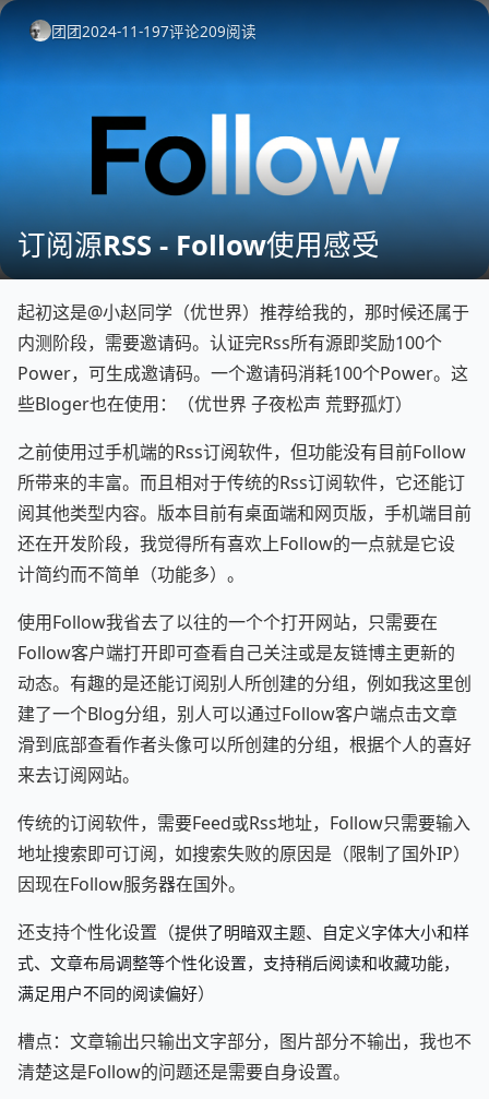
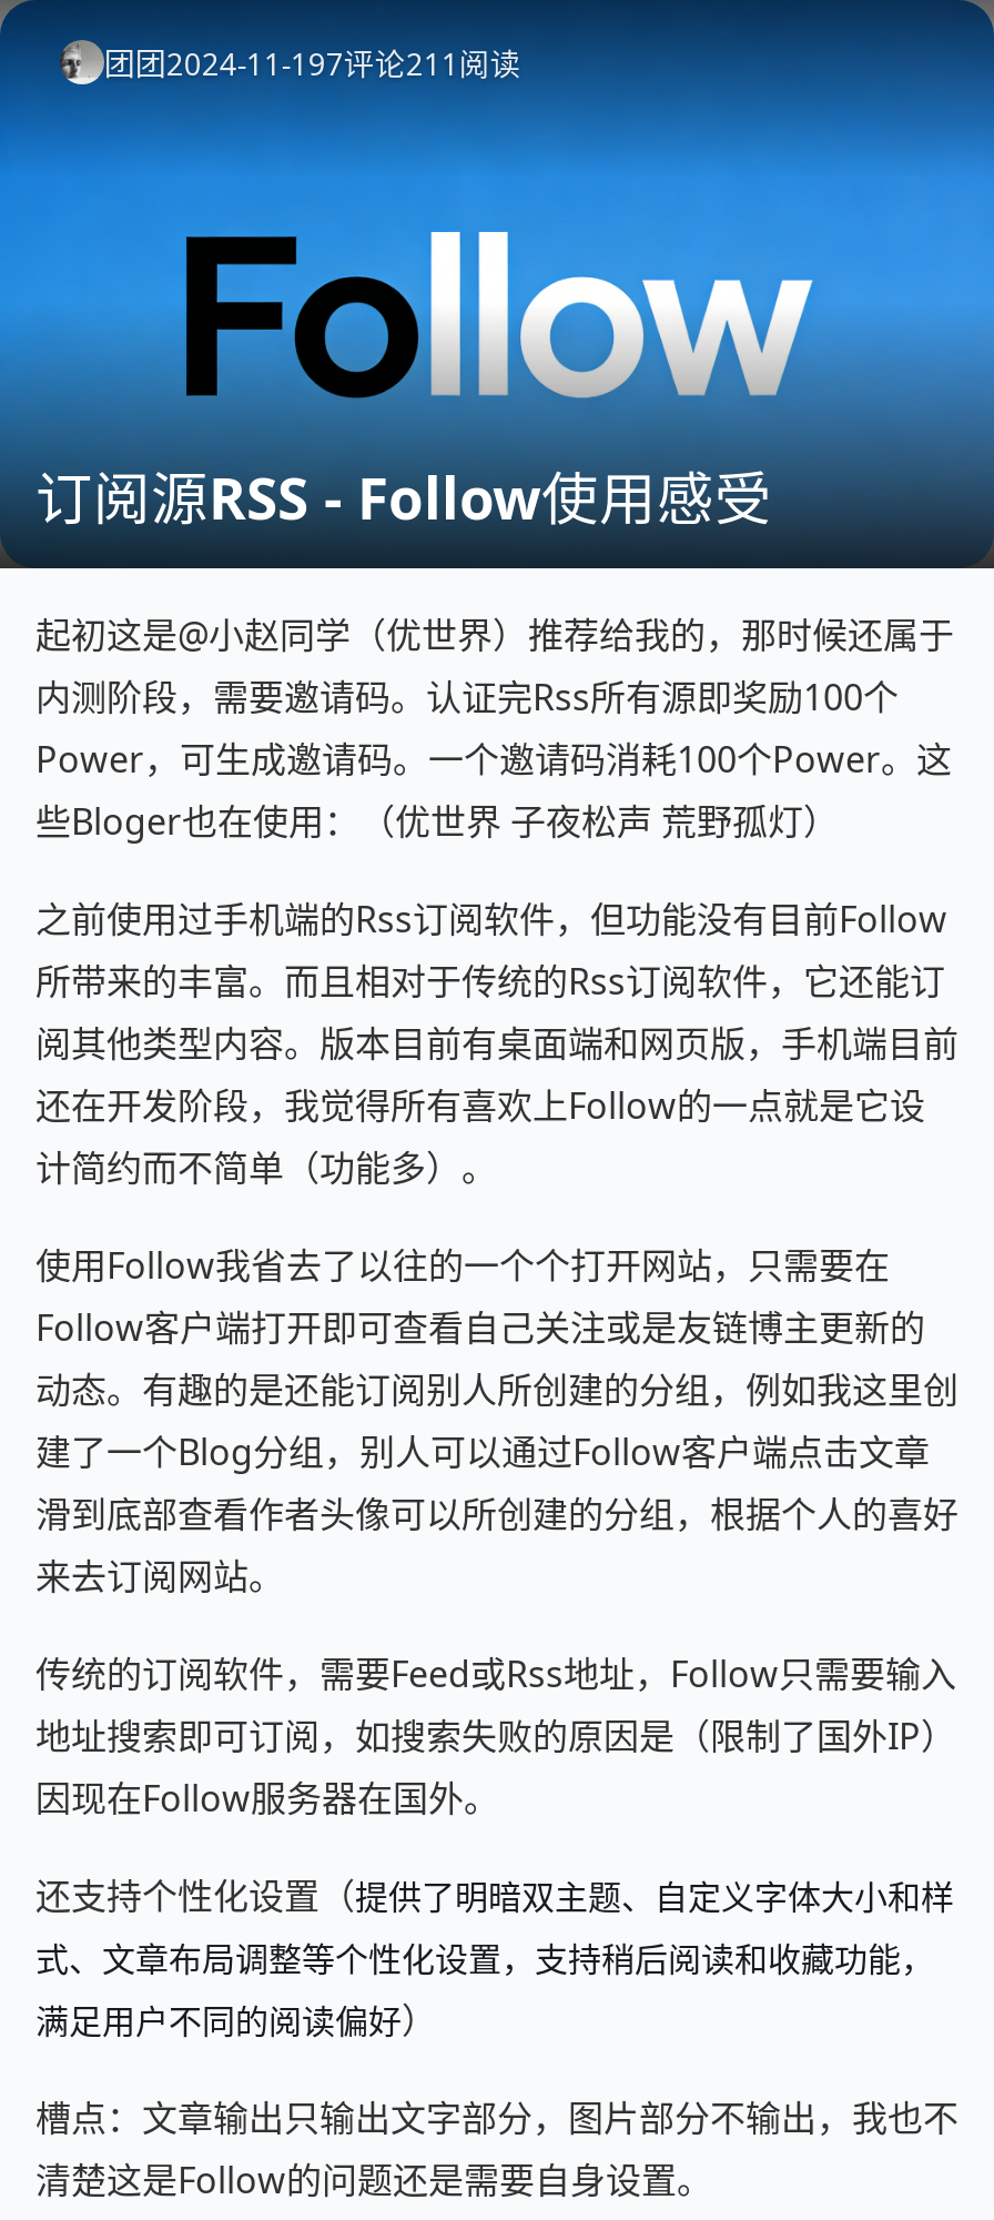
[51,20,256,41] 团团2024-11-197评论209阅读 -> [104,42,521,84] 团团2024-11-197评论211阅读

